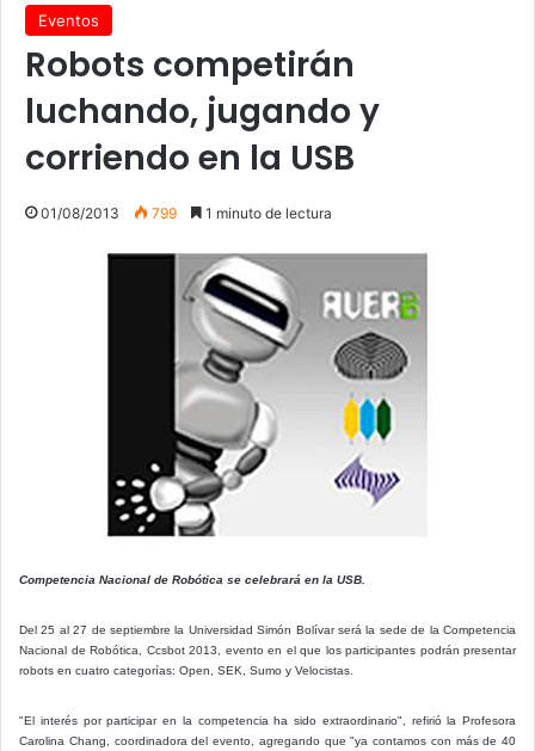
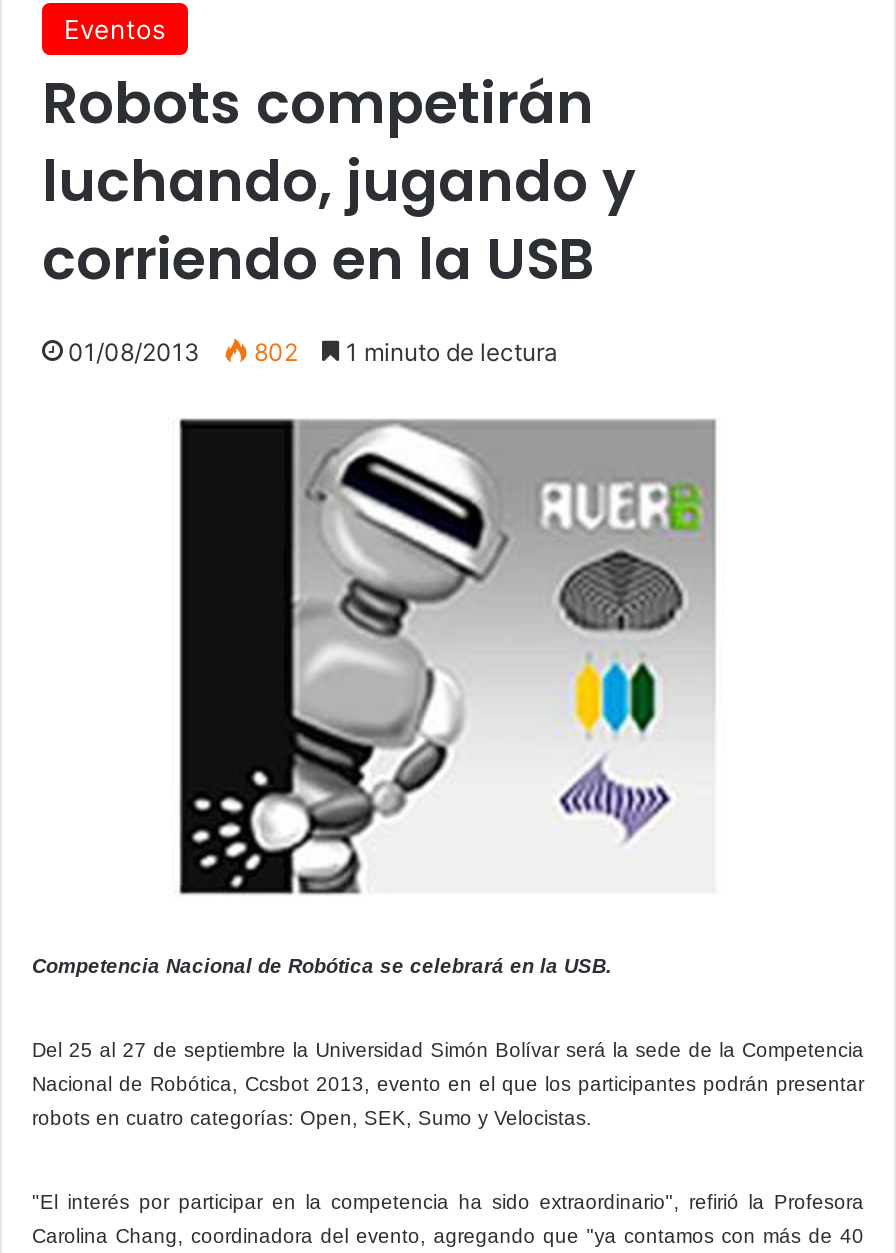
[41,204,332,222] 01/08/2013 799 1 minuto de lectura -> [68,337,558,367] 01/08/2013 802 1 minuto de lectura

